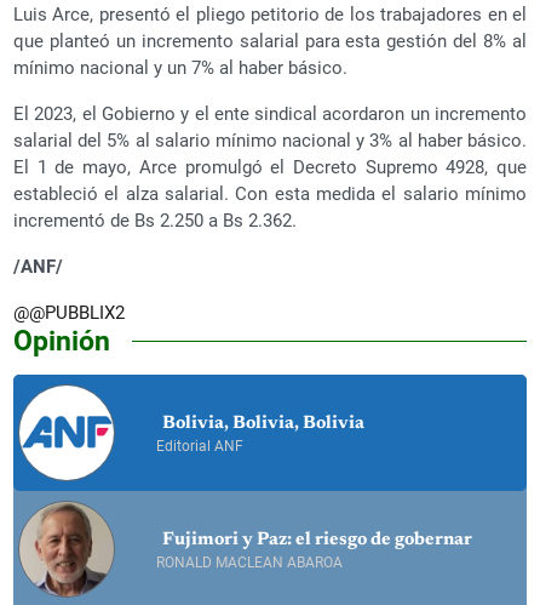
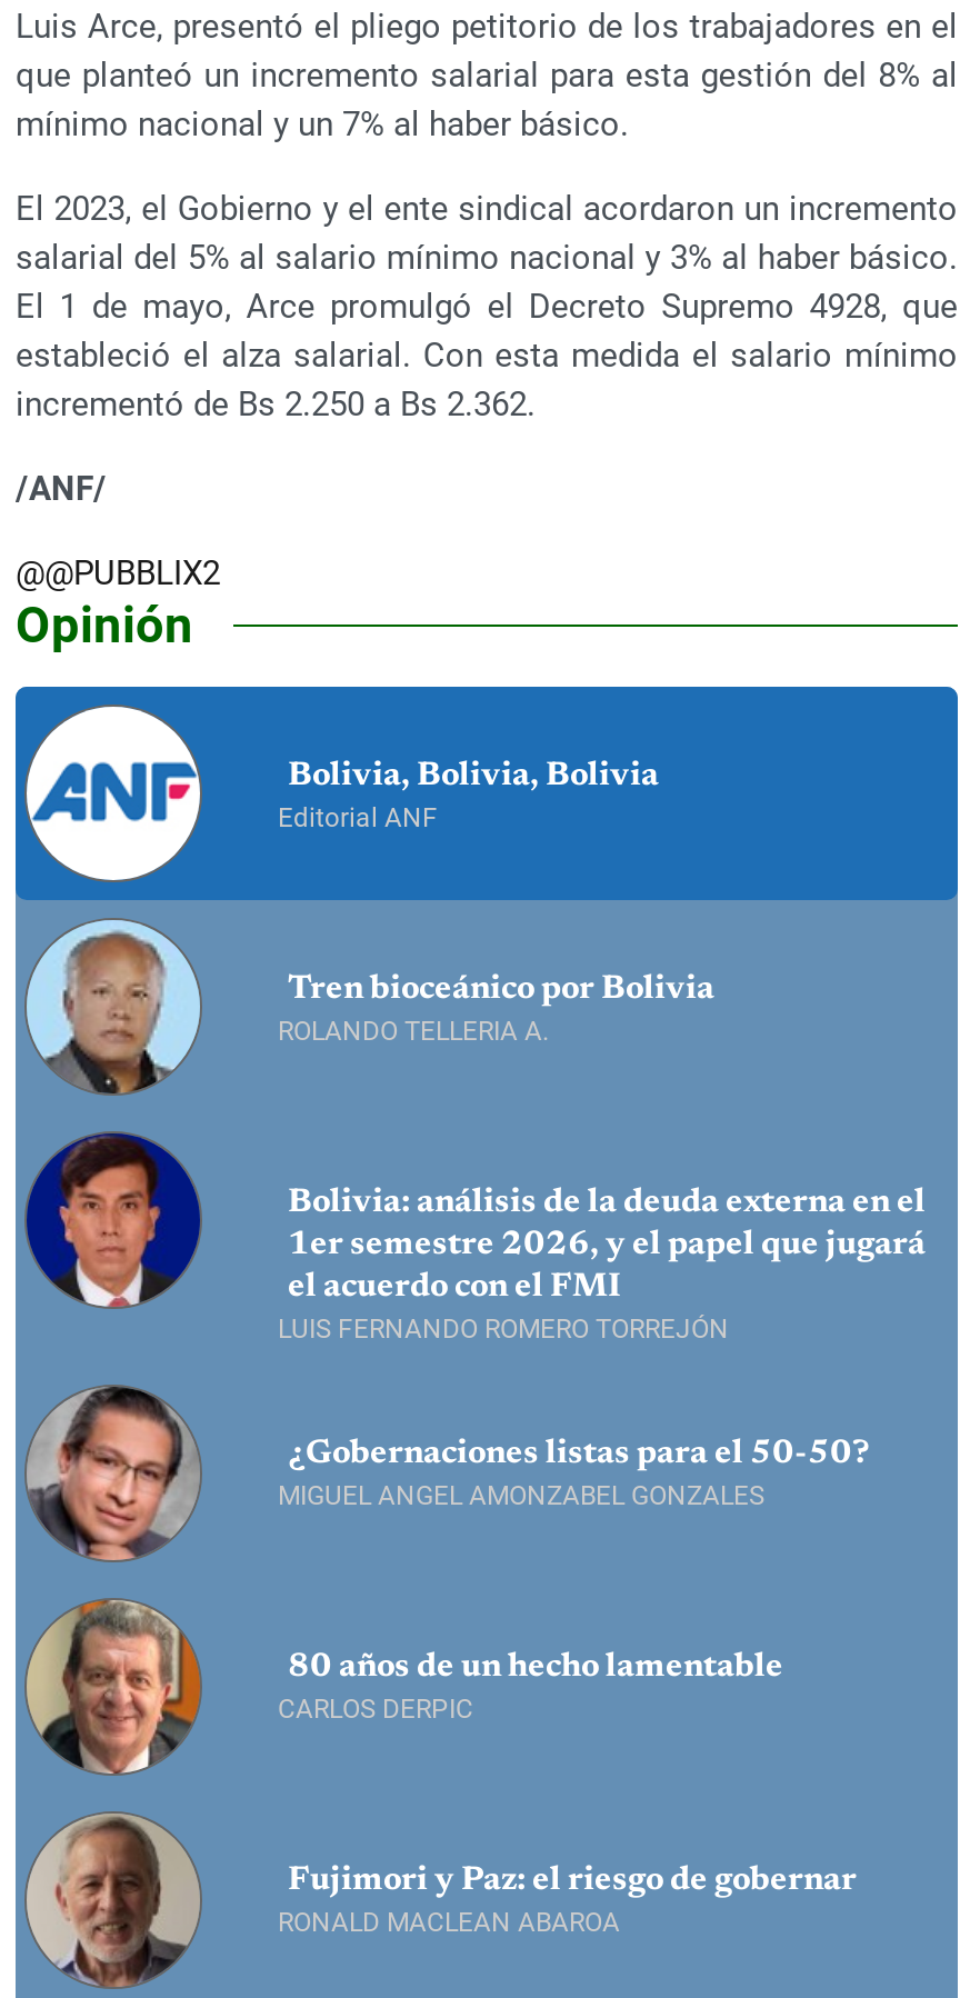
none -> [24,1129,926,1344] [image] | Bolivia: análisis de la deuda externa en el | 1er semestre 2026, y el papel que jugará | el acuerdo con el FMI | LUIS FERNANDO ROMERO TORREJÓN
none -> [24,1382,870,1562] [image] | ¿Gobernaciones listas para el 50-50? | MIGUEL ANGEL AMONZABEL GONZALES
none -> [24,1596,783,1776] [image] | 80 años de un hecho lamentable | CARLOS DERPIC
none -> [27,920,714,1093] [image] | Tren bioceánico por Bolivia | ROLANDO TELLERIA A.

